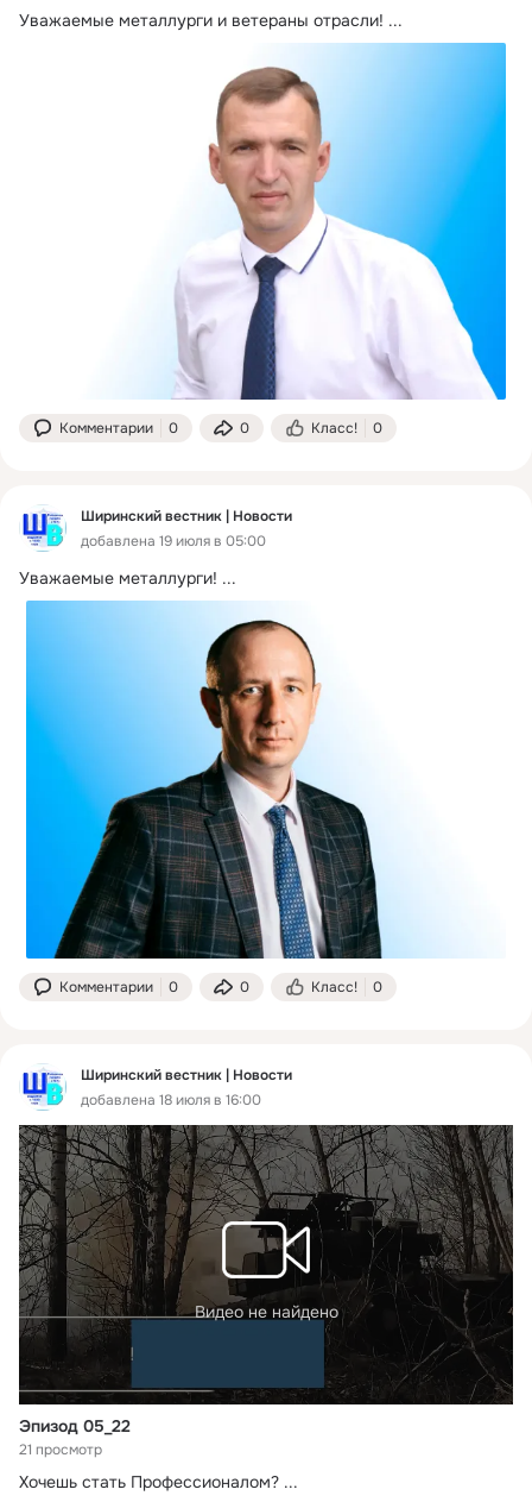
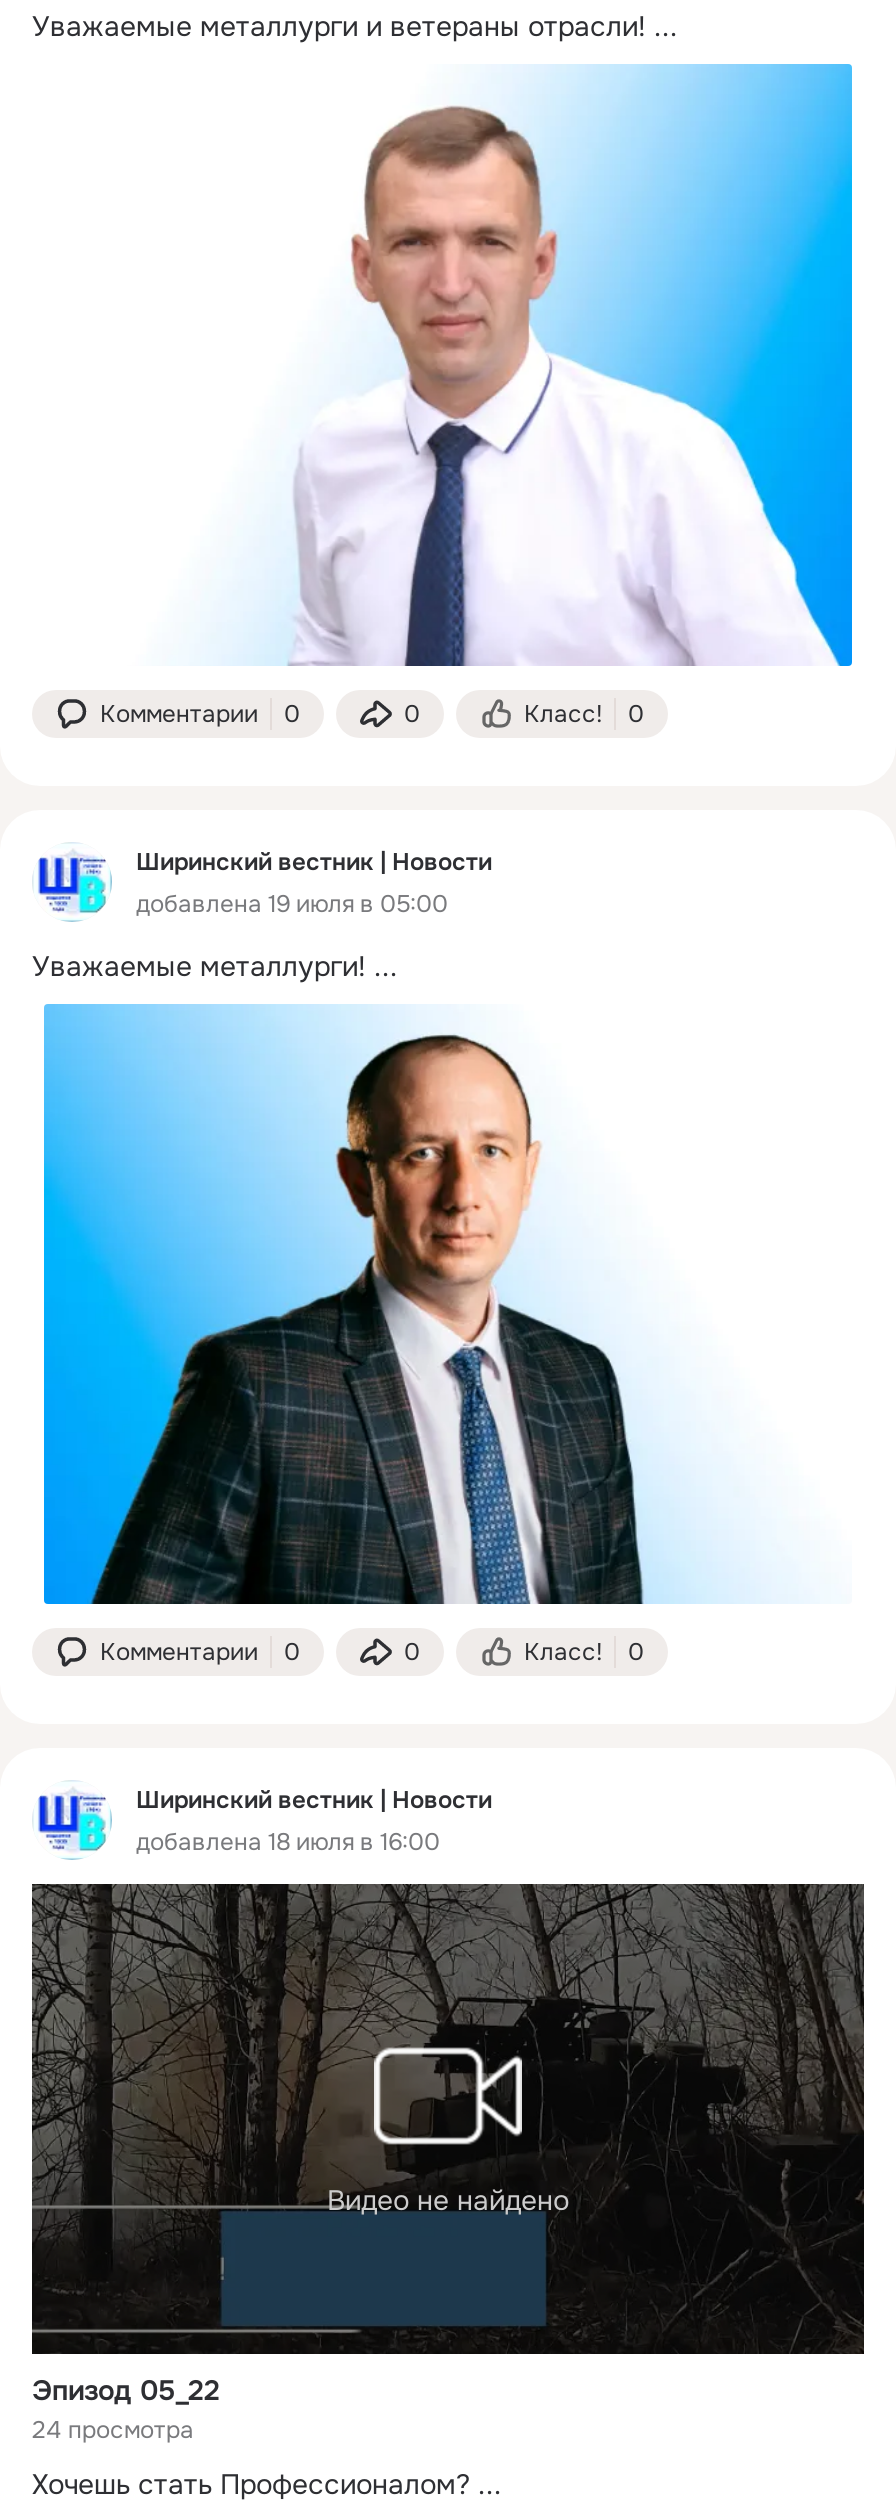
[19,1440,102,1459] 21 просмотр -> [32,2414,194,2446] 24 просмотра

